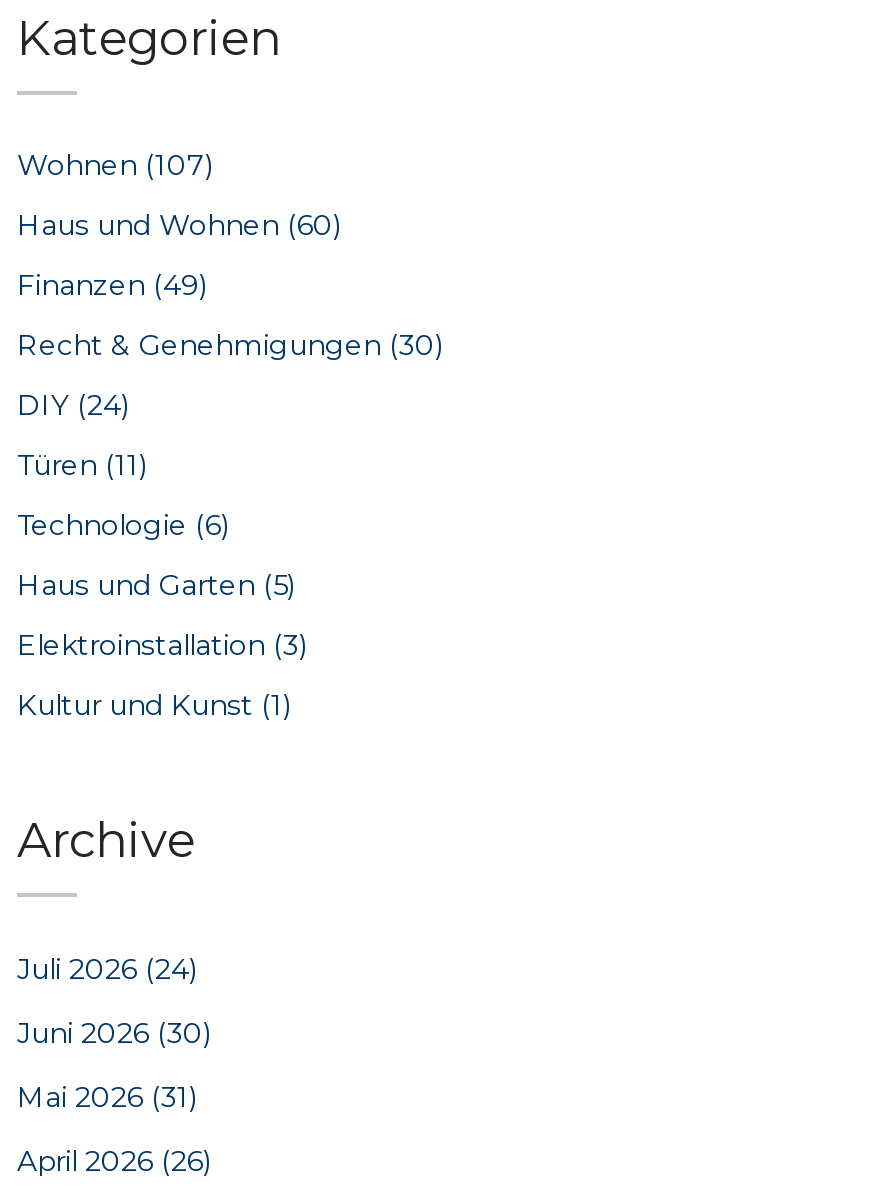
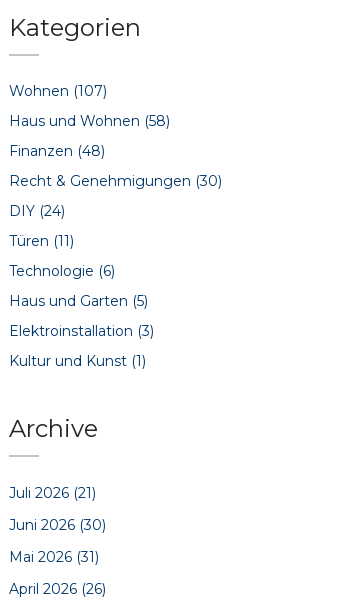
[17,207,341,243] Haus und Wohnen (60) -> [9,112,170,130] Haus und Wohnen (58)
[17,267,207,303] Finanzen (49) -> [9,142,105,160] Finanzen (48)
[17,951,197,987] Juli 2026 (24) -> [9,484,96,502] Juli 2026 (21)

